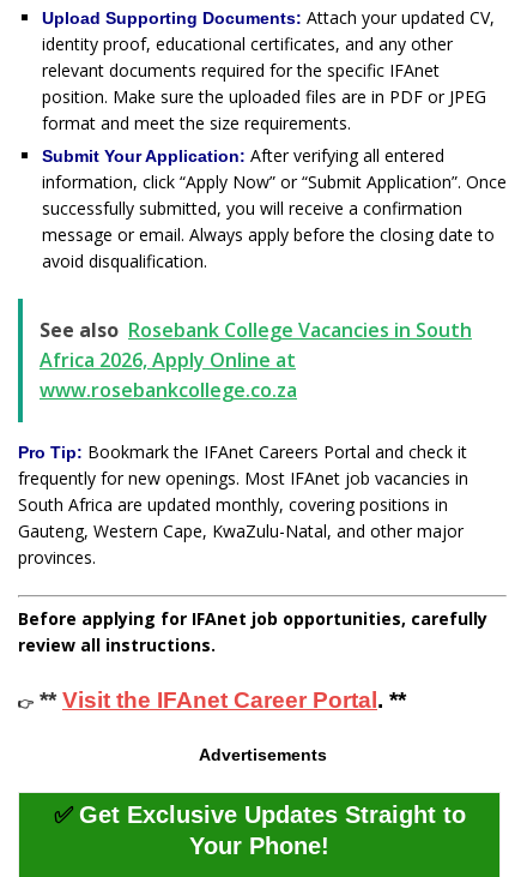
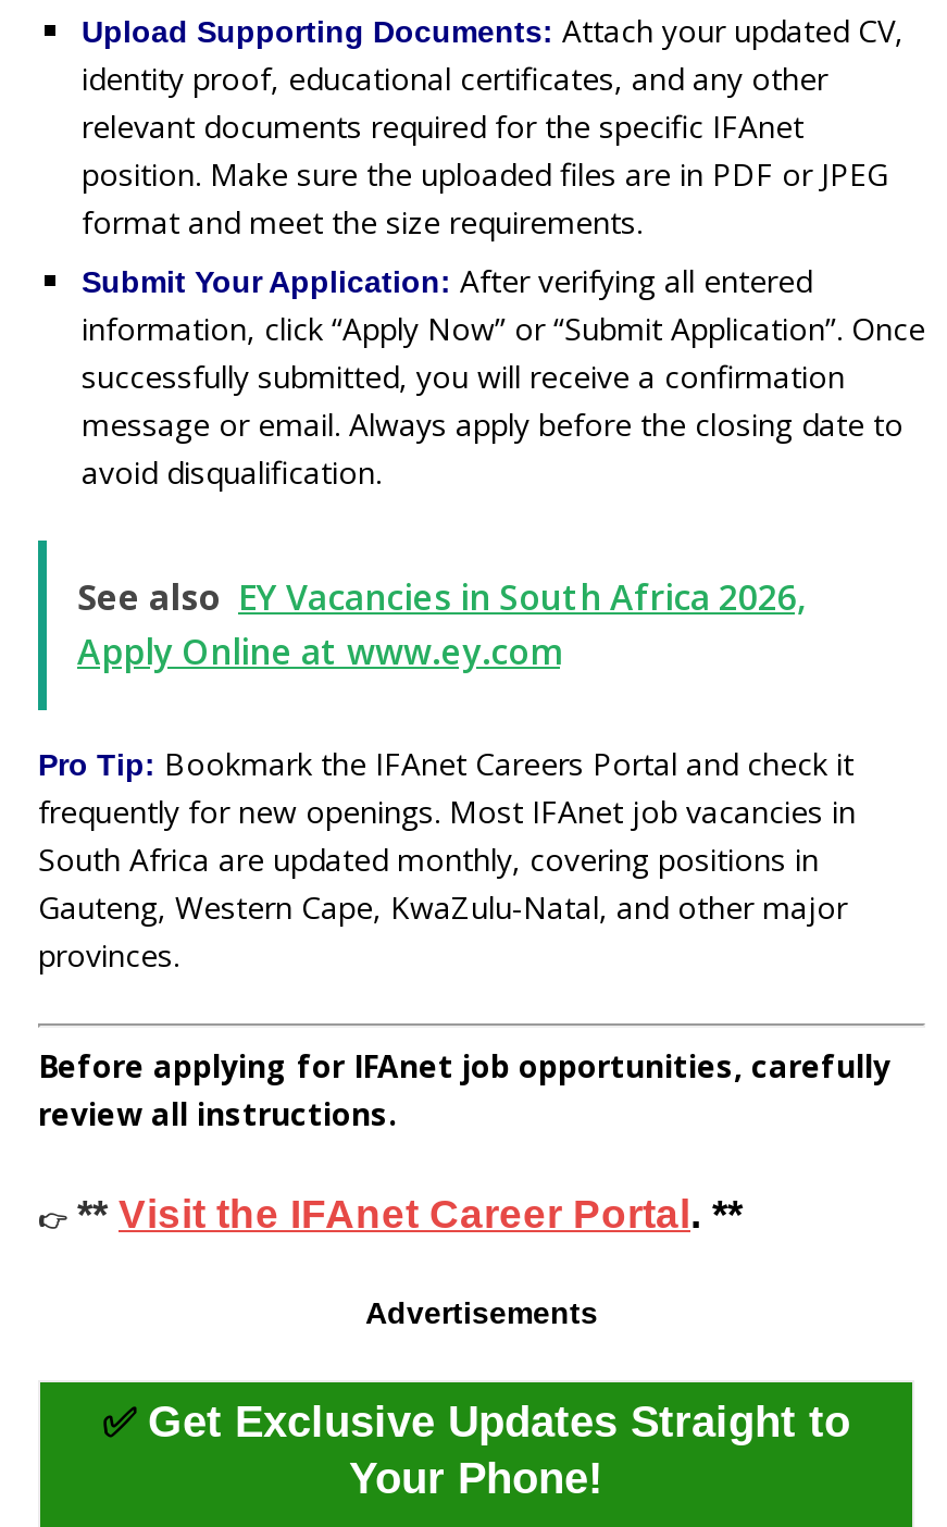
[40,316,472,403] See also Rosebank College Vacancies in South | Africa 2026, Apply Online at | www.rosebankcollege.co.za -> [77,573,806,675] See also EY Vacancies in South Africa 2026, | Apply Online at www.ey.com

